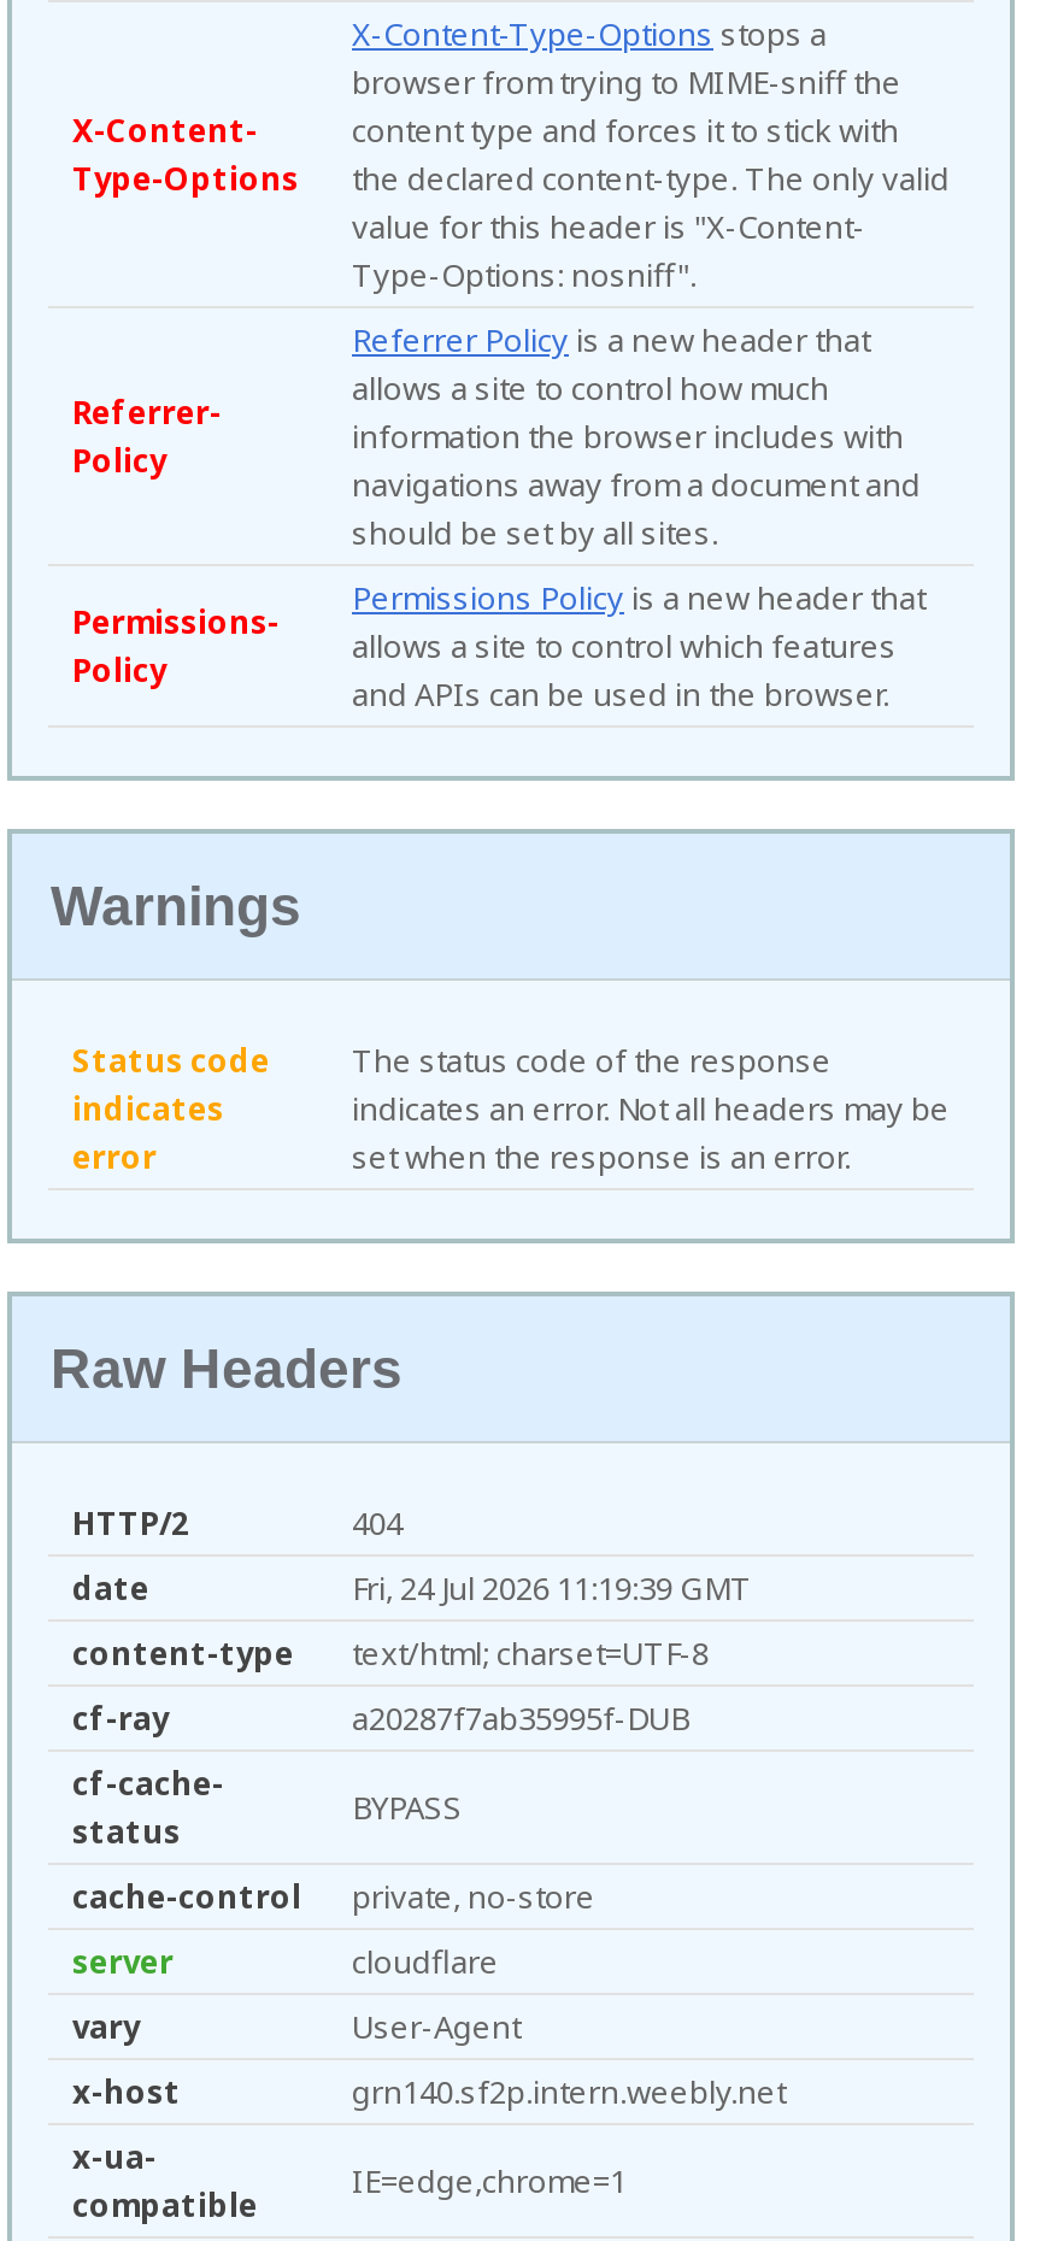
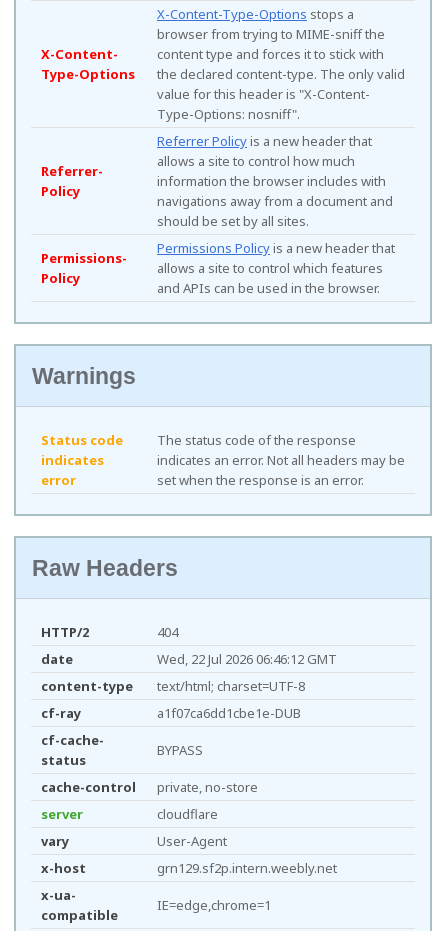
[352,1567,752,1611] Fri, 24 Jul 2026 11:19:39 GMT -> [157,650,337,668] Wed, 22 Jul 2026 06:46:12 GMT
[352,1697,689,1741] a20287f7ab35995f-DUB -> [157,704,301,722] a1f07ca6dd1cbe1e-DUB
[352,2071,786,2114] grn140.sf2p.intern.weebly.net -> [157,859,337,877] grn129.sf2p.intern.weebly.net

